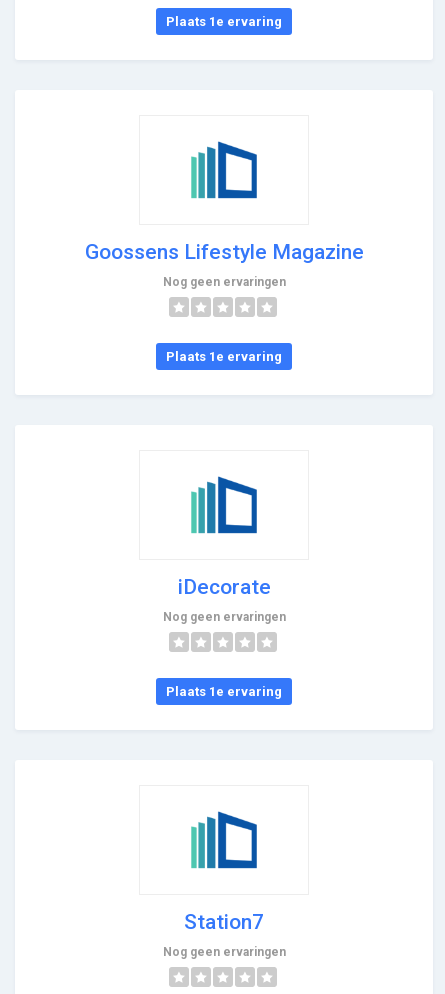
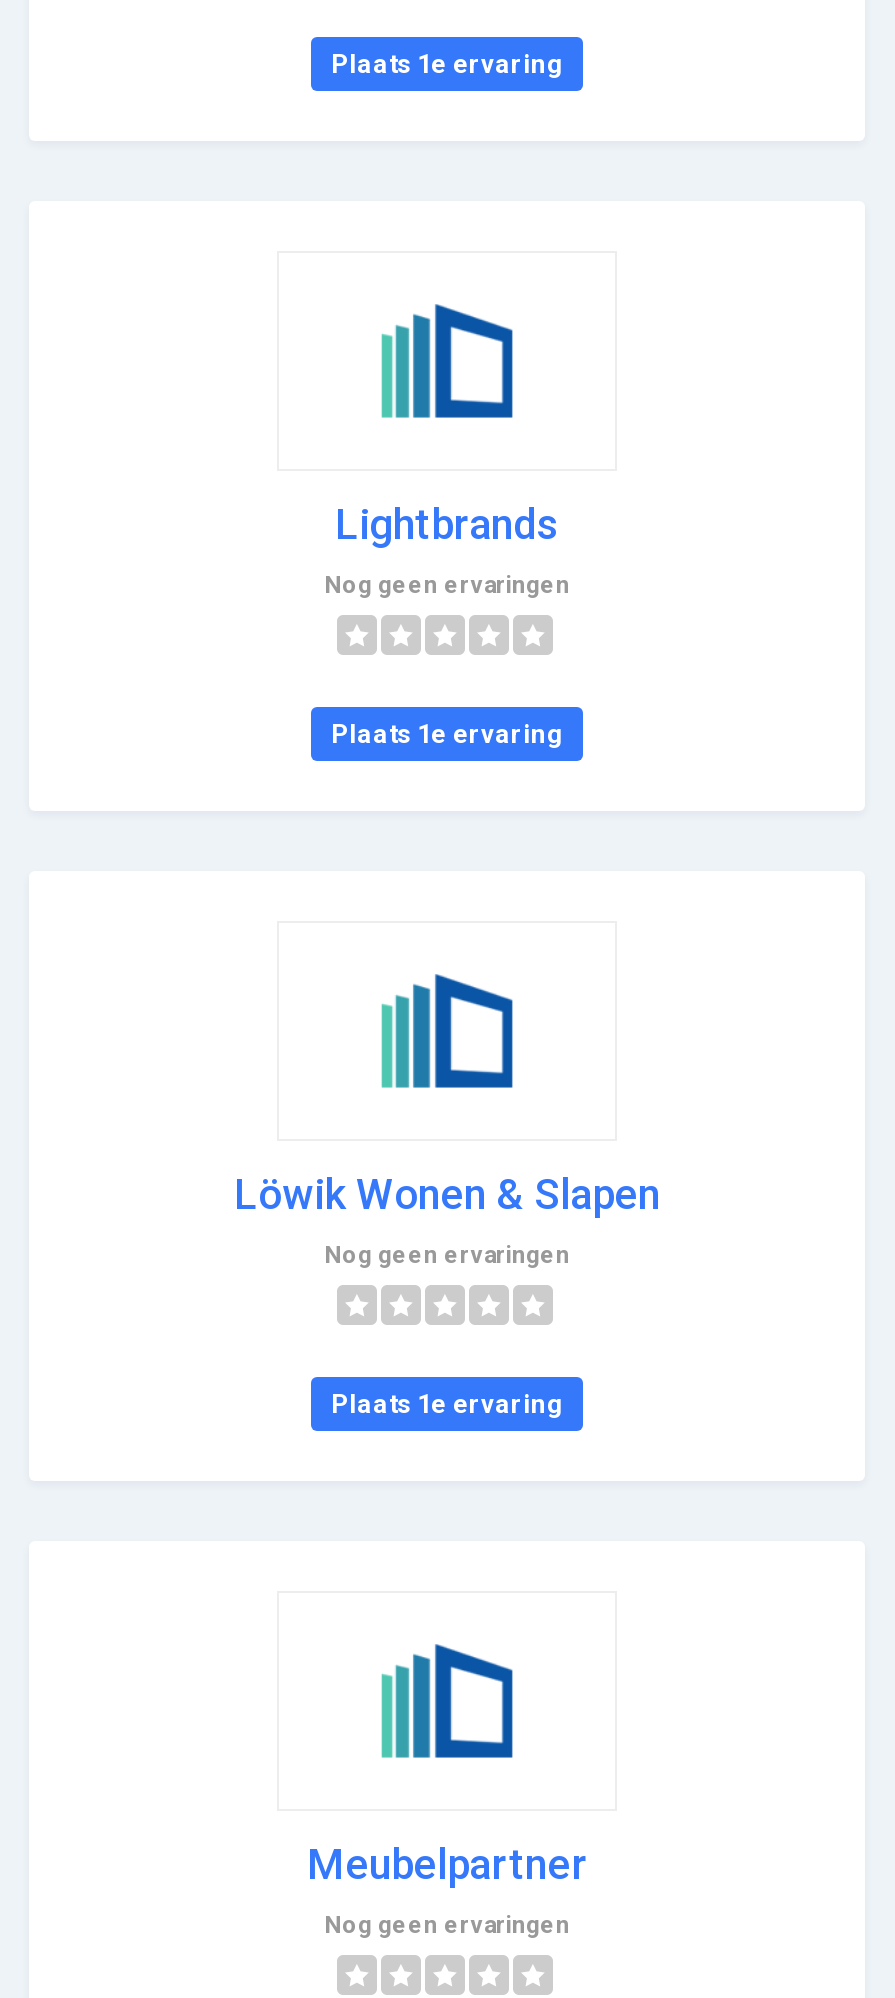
[84,240,363,264] Goossens Lifestyle Magazine -> [335,501,559,549] Lightbrands
[177,575,270,599] iDecorate -> [234,1171,660,1219] Löwik Wonen & Slapen
[184,910,264,934] Station7 -> [307,1841,587,1889] Meubelpartner

